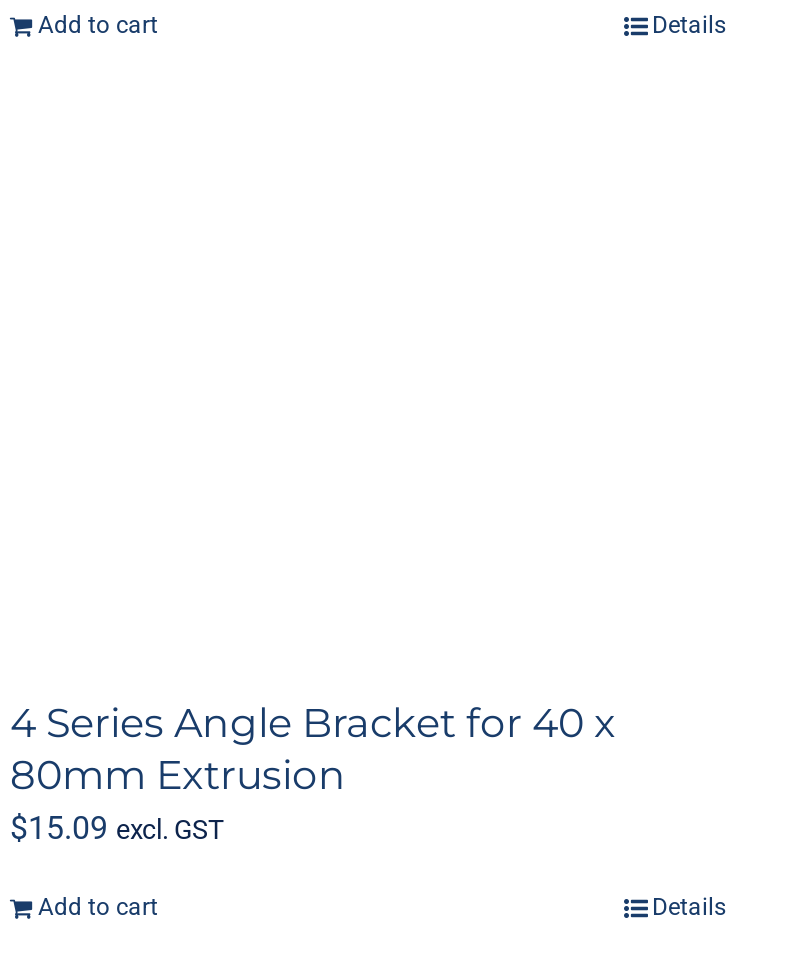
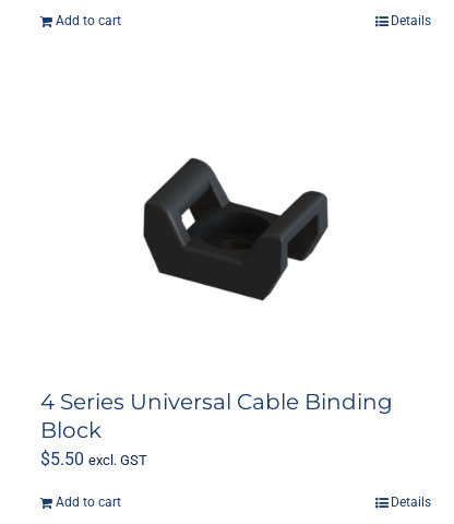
none -> [142,157,330,301] [image]
[10,698,616,846] 4 Series Angle Bracket for 40 x | 80mm Extrusion | $15.09 excl. GST -> [40,389,393,470] 4 Series Universal Cable Binding | Block | $5.50 excl. GST

